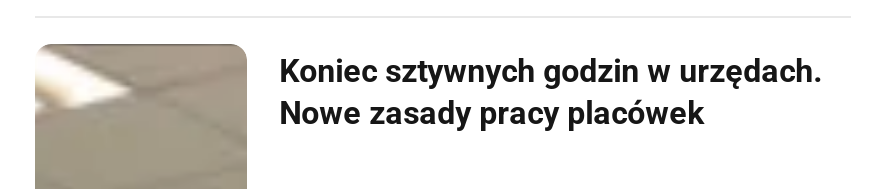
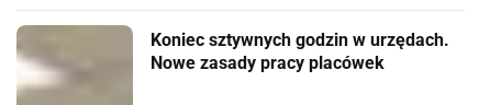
[33,49,129,171] [image] -> [15,27,67,96] [image]

